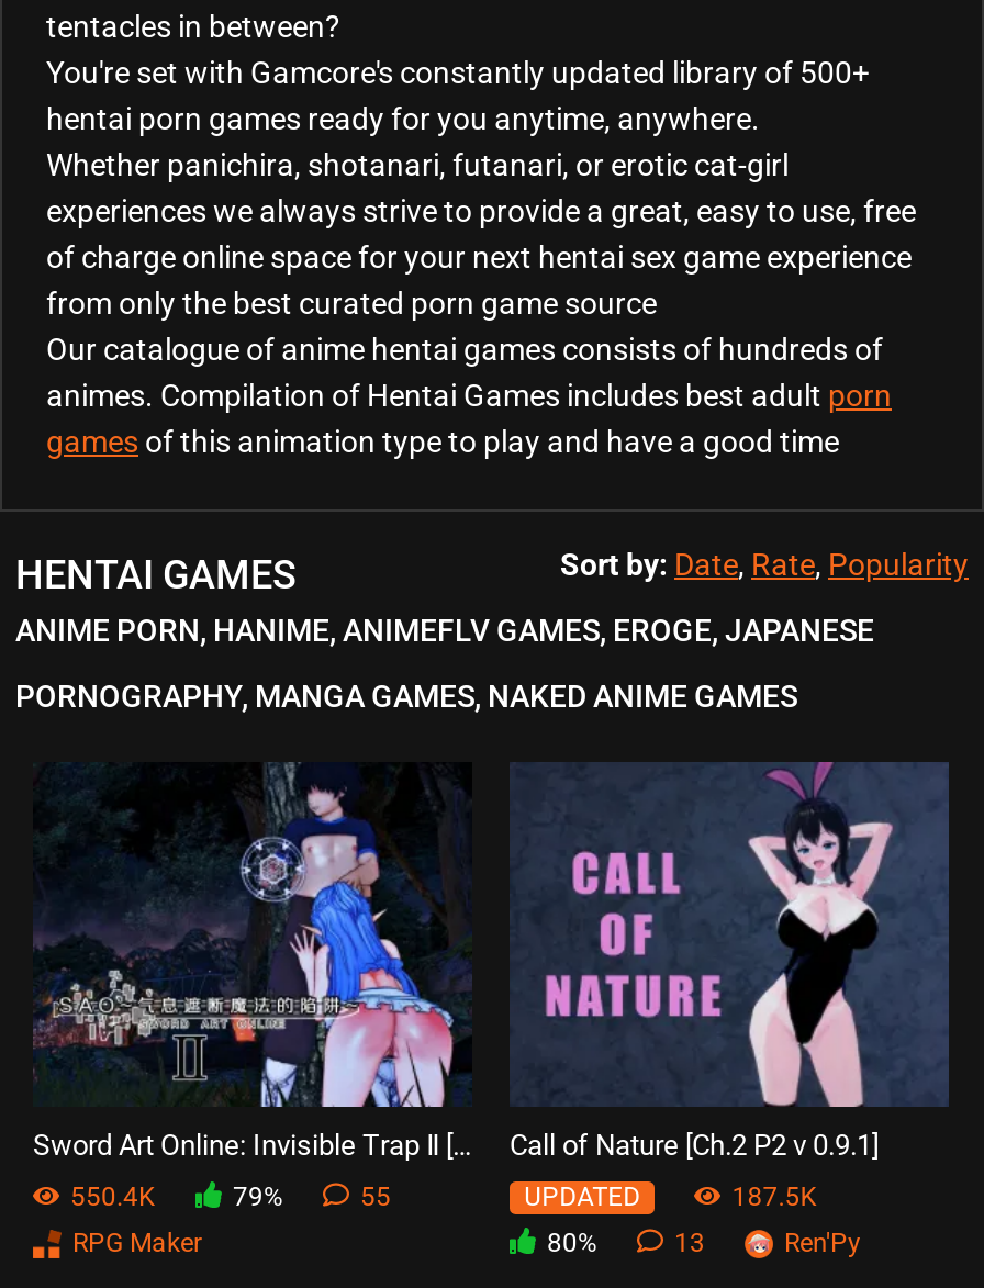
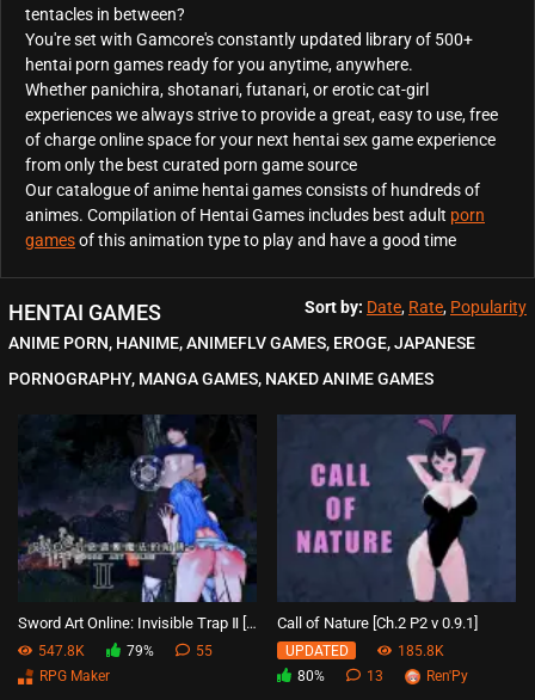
[70,1181,156,1211] 550.4K -> [38,642,85,659] 547.8K
[732,1181,818,1211] 187.5K -> [398,642,444,659] 185.8K

